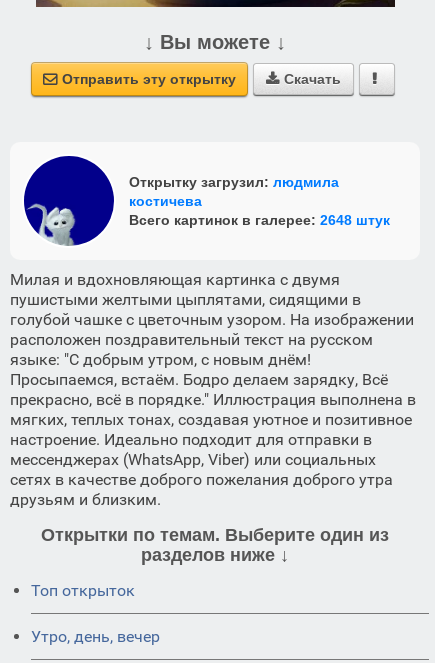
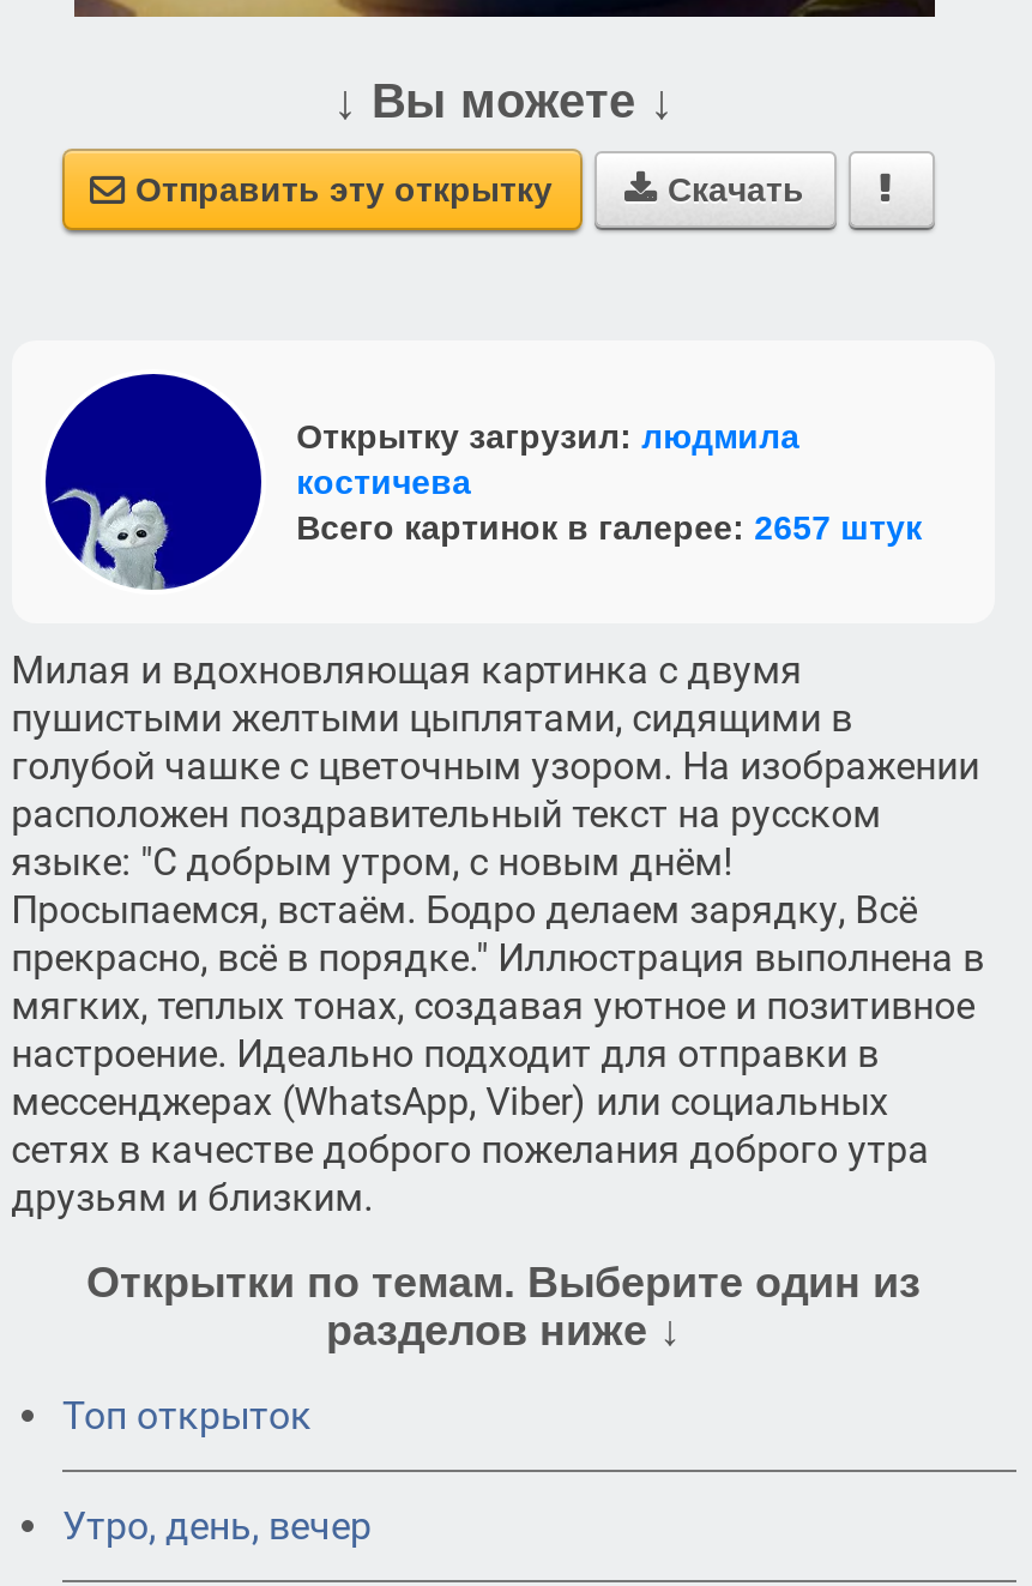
[129,211,390,227] Всего картинок в галерее: 2648 штук -> [296,507,922,545] Всего картинок в галерее: 2657 штук

